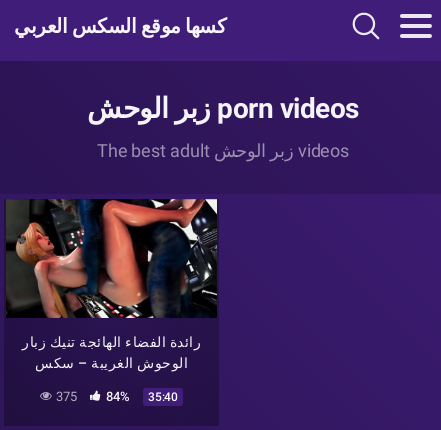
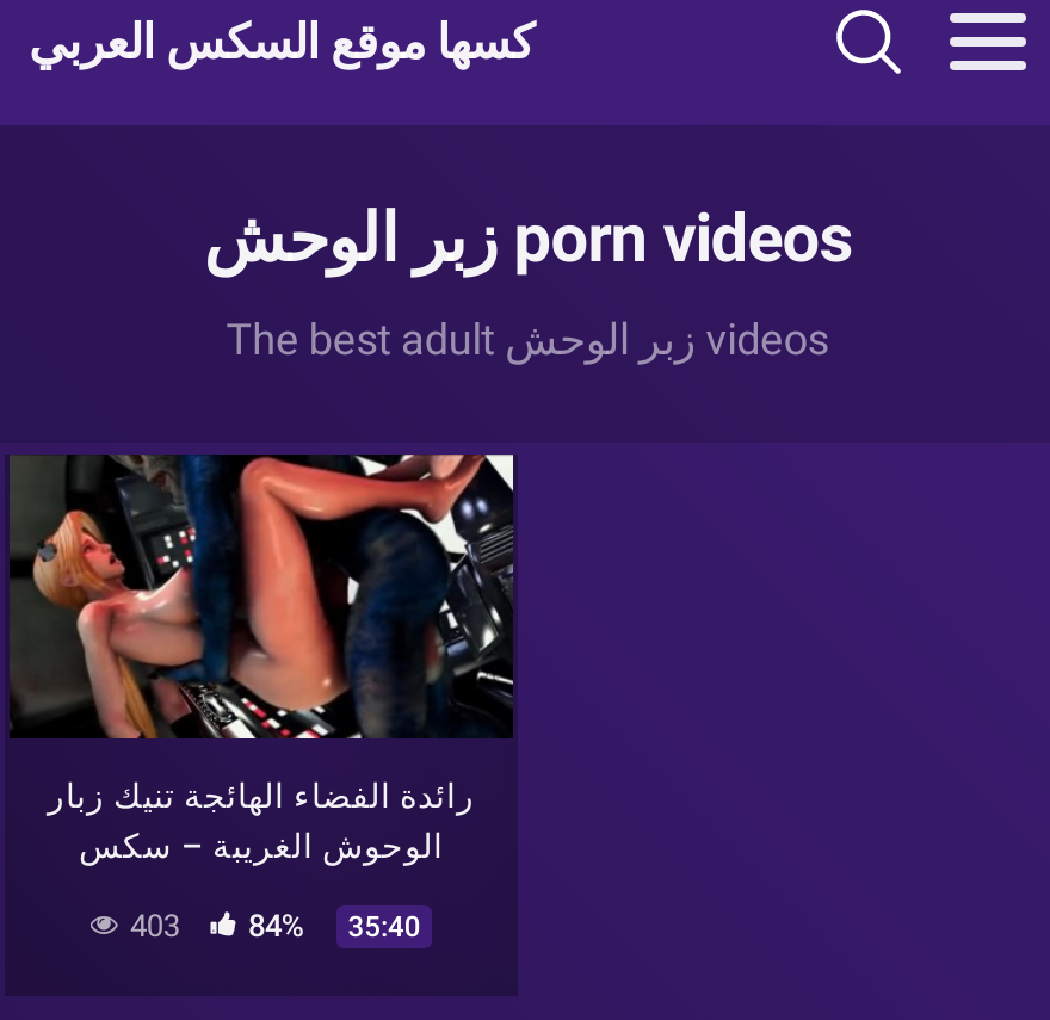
[54,389,178,404] 375 84% 35:40 -> [123,908,421,944] 403 84% 35:40

